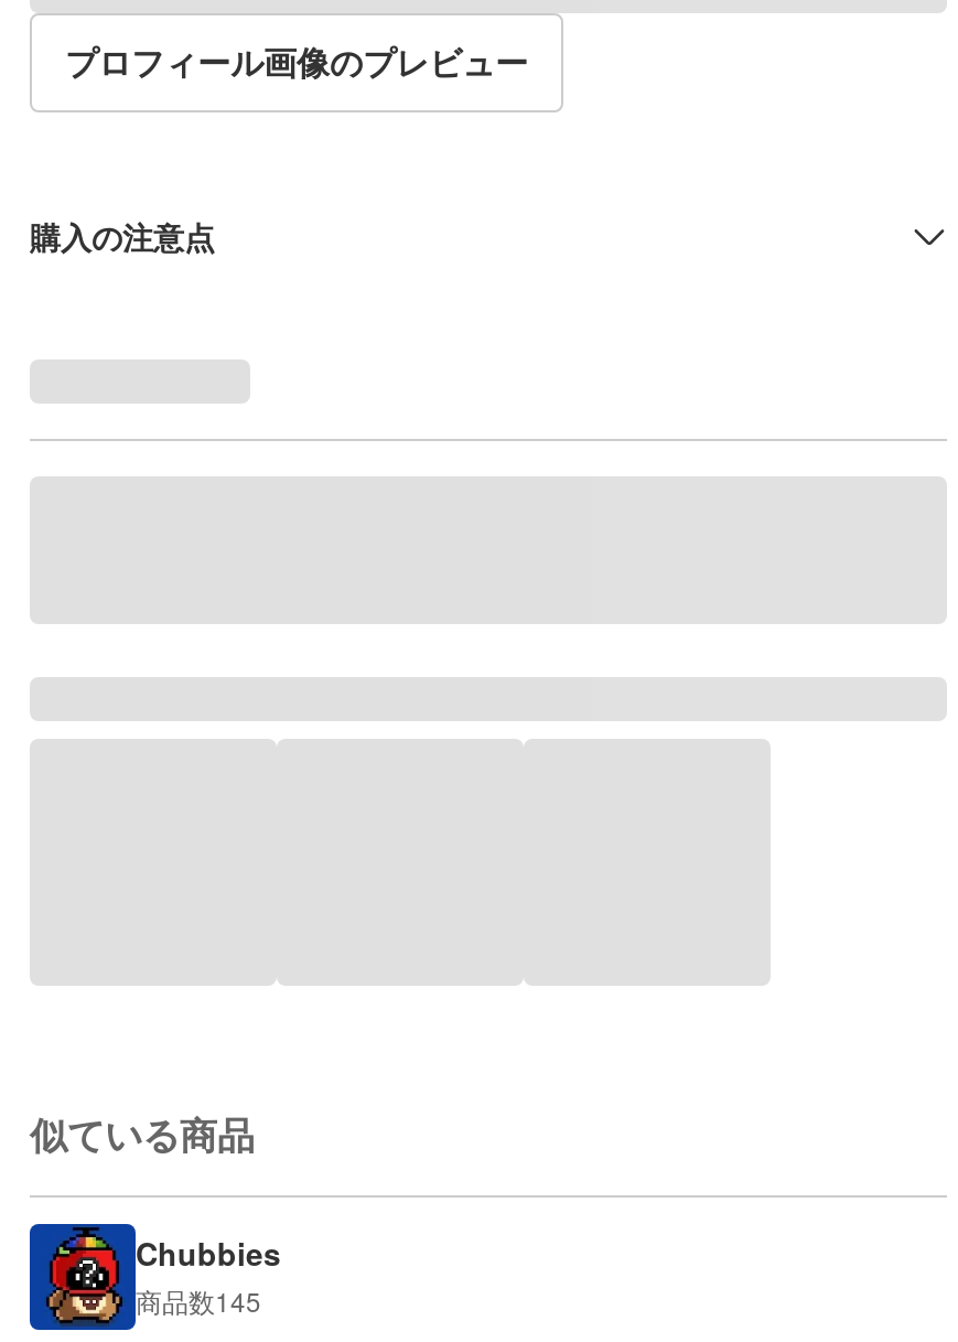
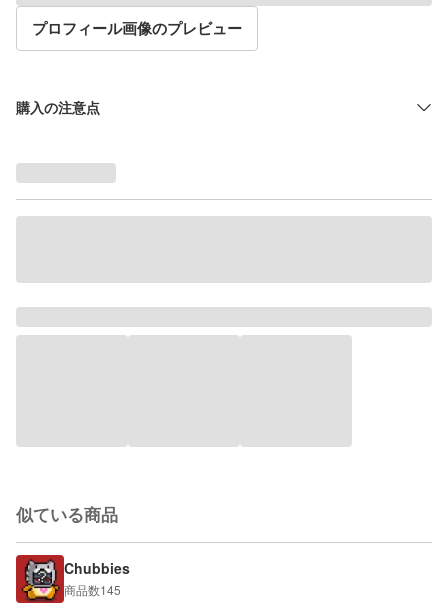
[28,1222,136,1332] [image] -> [15,554,65,604] [image]

